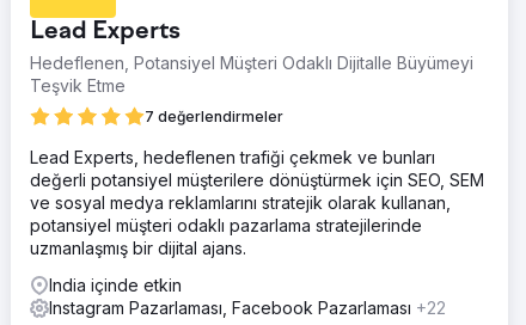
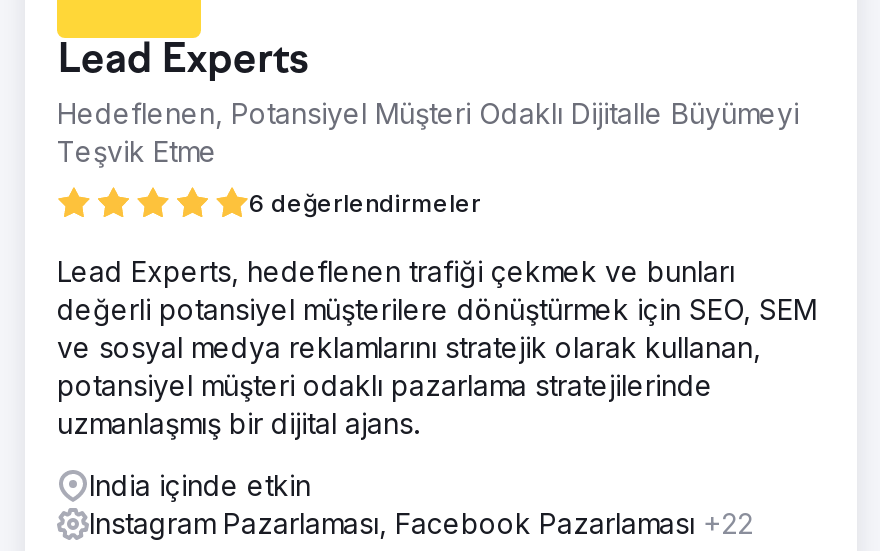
[145,108,283,125] 7 değerlendirmeler -> [249,188,481,218] 6 değerlendirmeler

